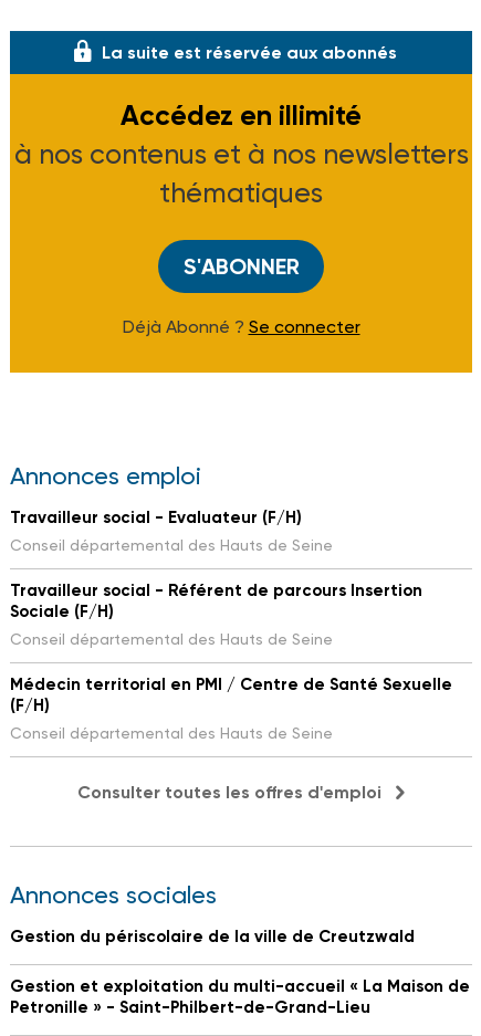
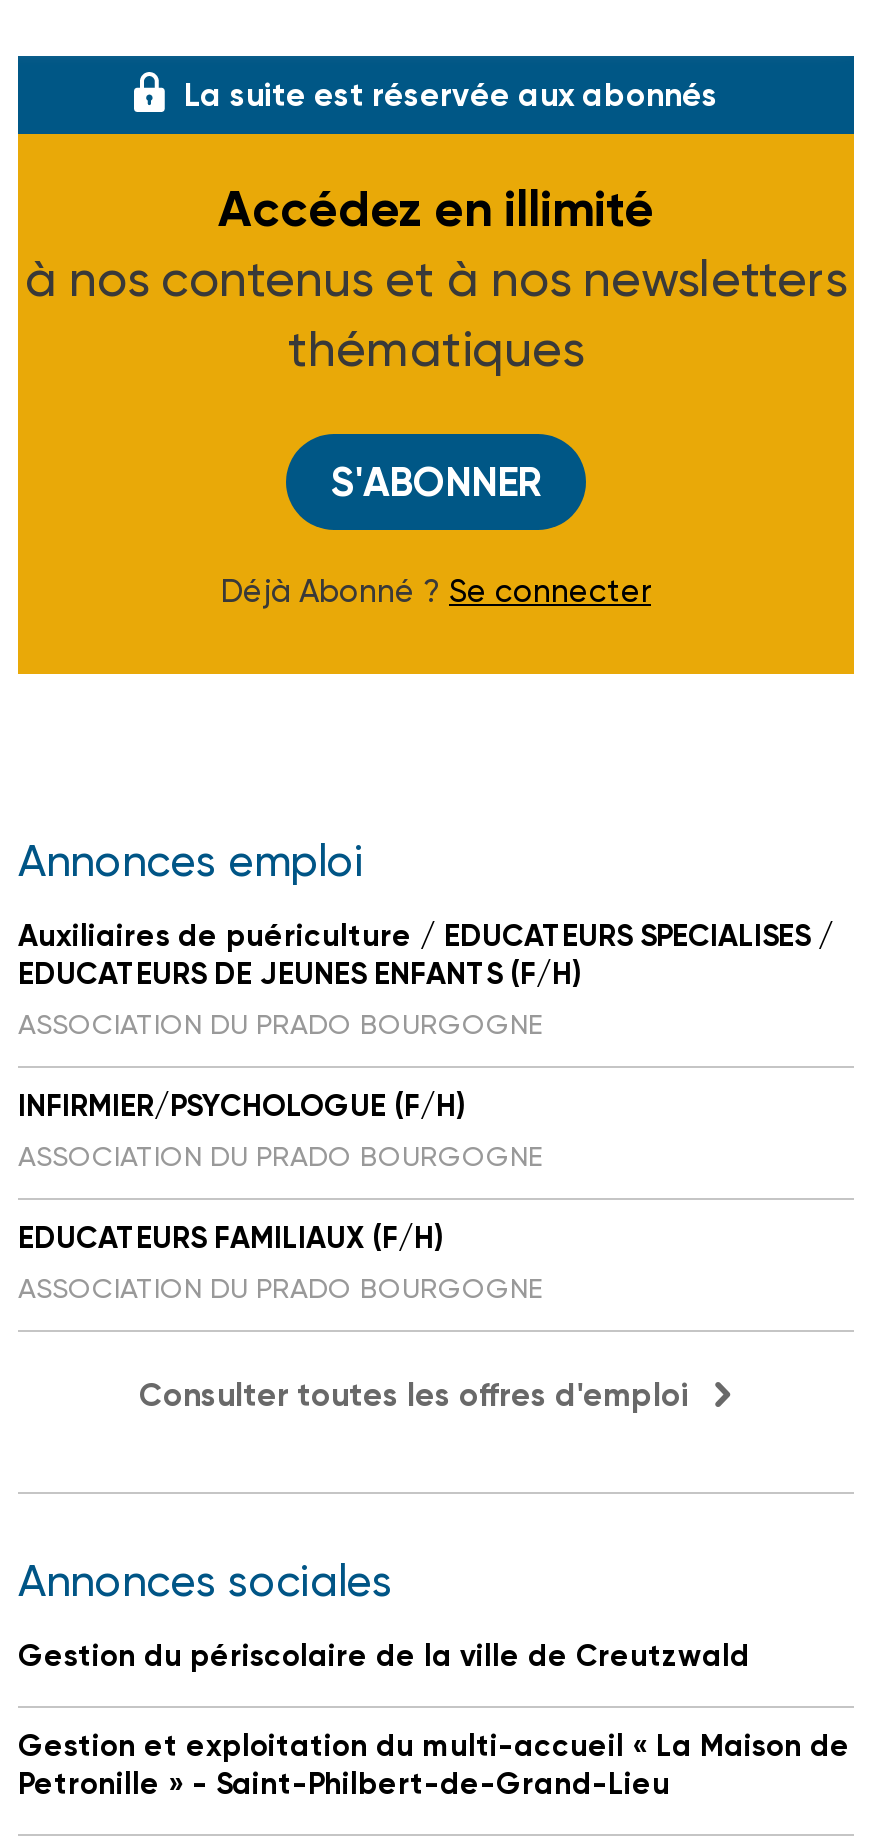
[10,507,333,554] Travailleur social - Evaluateur (F/H) | Conseil départemental des Hauts de Seine -> [18,918,834,1040] Auxiliaires de puériculture / EDUCATEURS SPECIALISES / | EDUCATEURS DE JEUNES ENFANTS (F/H) | ASSOCIATION DU PRADO BOURGOGNE
[10,580,422,648] Travailleur social - Référent de parcours Insertion | Sociale (F/H) | Conseil départemental des Hauts de Seine -> [18,1088,542,1172] INFIRMIER/PSYCHOLOGUE (F/H) | ASSOCIATION DU PRADO BOURGOGNE
[10,674,452,742] Médecin territorial en PMI / Centre de Santé Sexuelle | (F/H) | Conseil départemental des Hauts de Seine -> [18,1220,542,1304] EDUCATEURS FAMILIAUX (F/H) | ASSOCIATION DU PRADO BOURGOGNE

